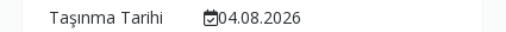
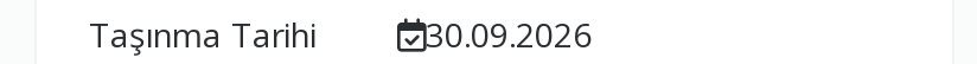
[218,6,301,28] 04.08.2026 -> [426,12,592,57] 30.09.2026

